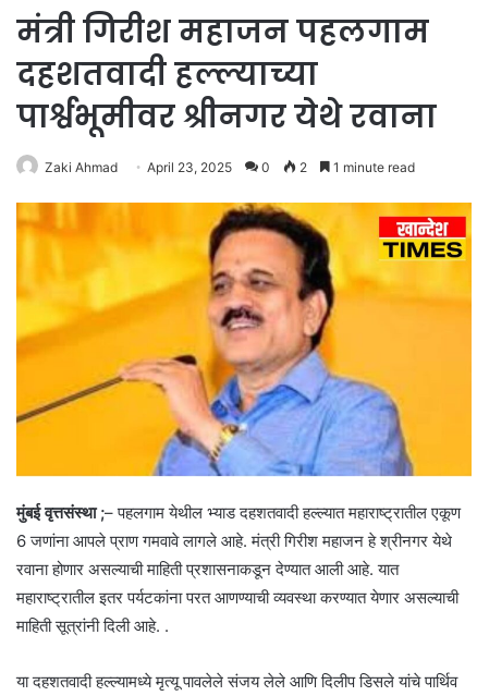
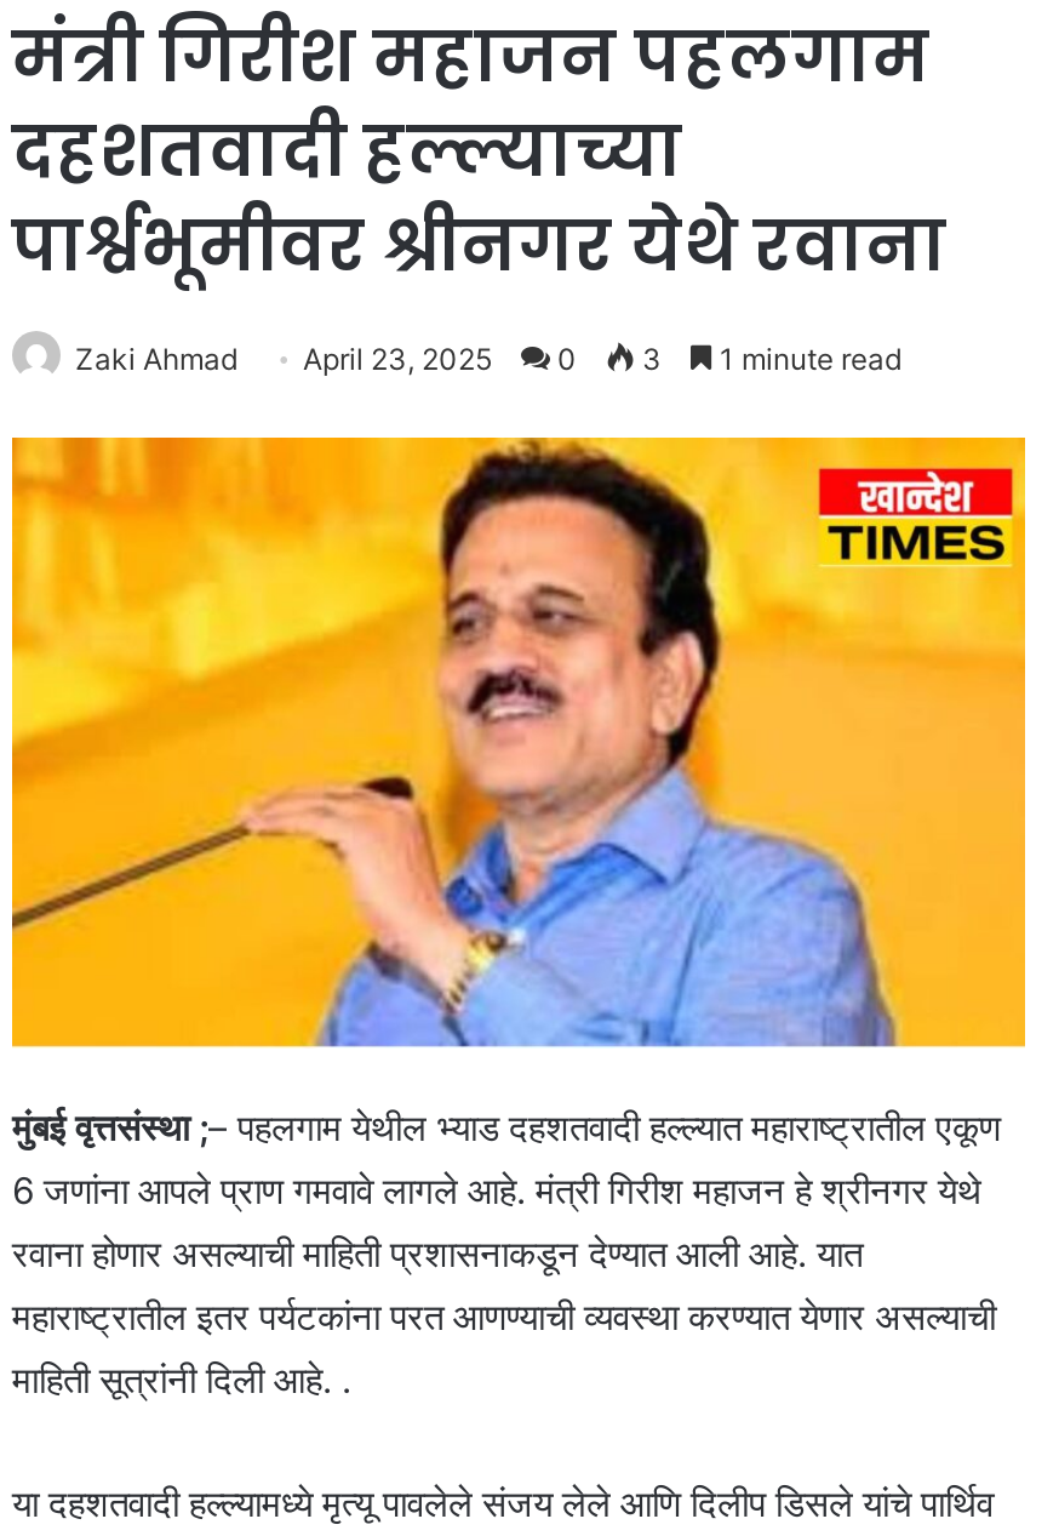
[45,159,415,175] Zaki Ahmad April 23, 2025 0 2 1 minute read -> [75,341,901,377] Zaki Ahmad April 23, 2025 0 3 1 minute read

